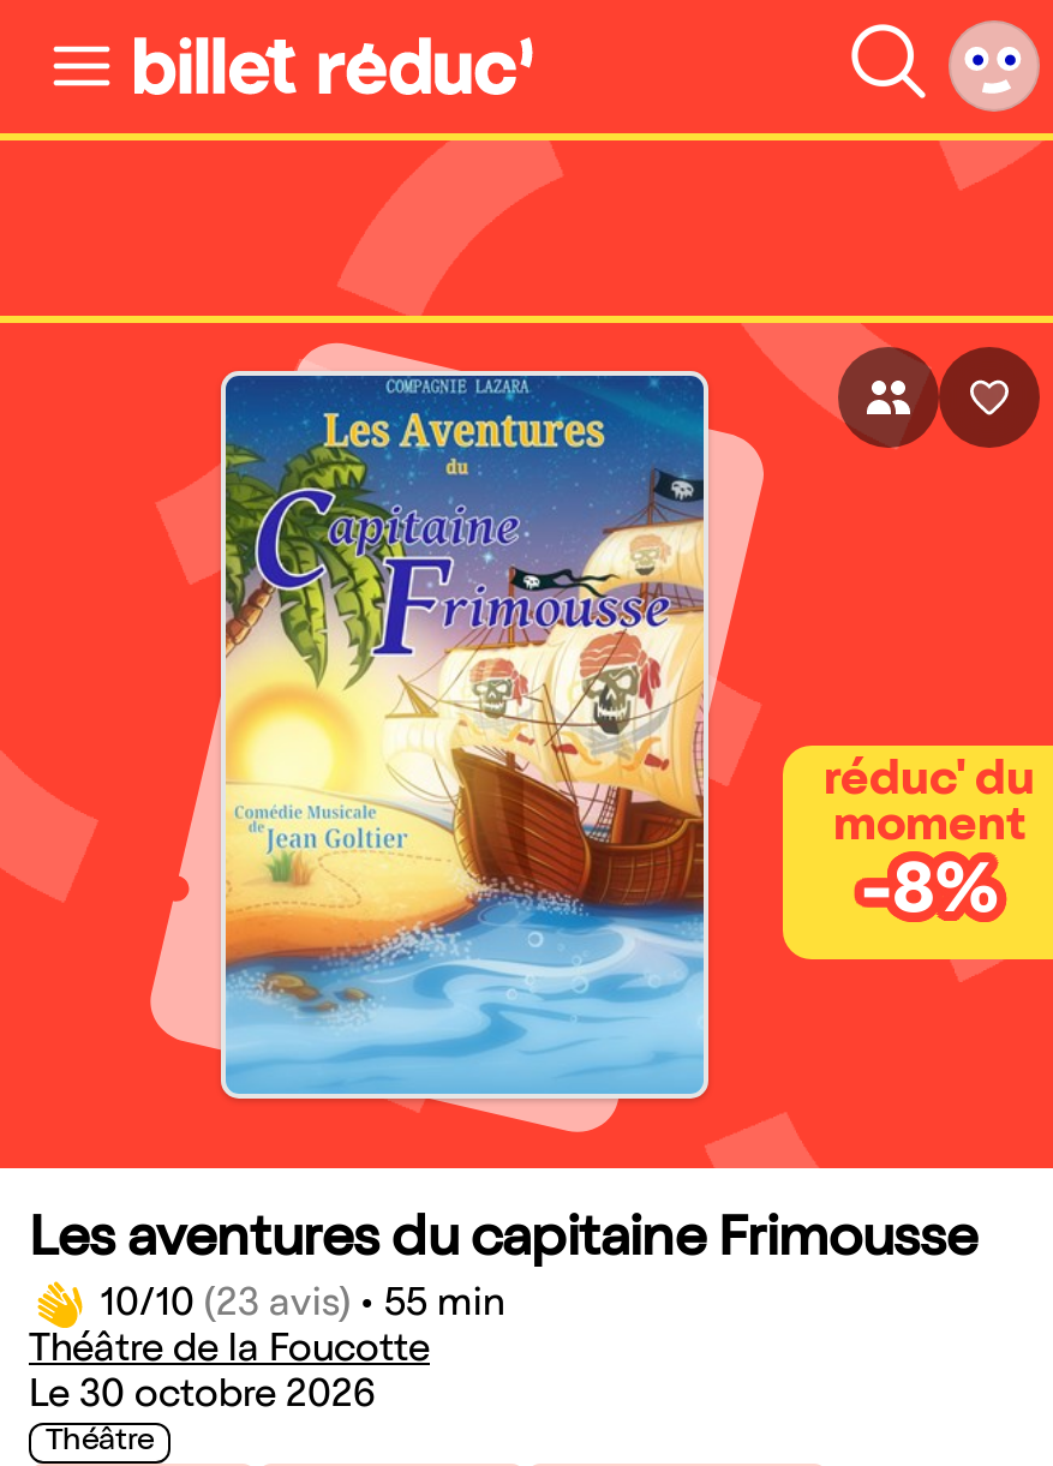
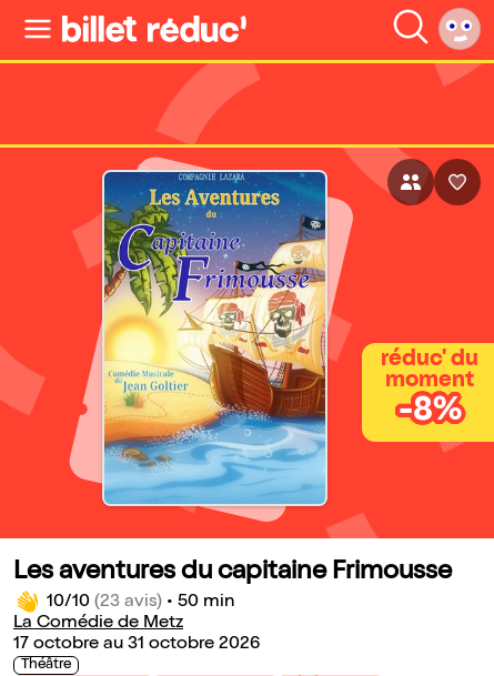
[29,1289,504,1419] 10/10 (23 avis) • 55 min | Théâtre de la Foucotte | Le 30 octobre 2026 -> [13,594,260,654] 10/10 (23 avis) • 50 min | La Comédie de Metz | 17 octobre au 31 octobre 2026

